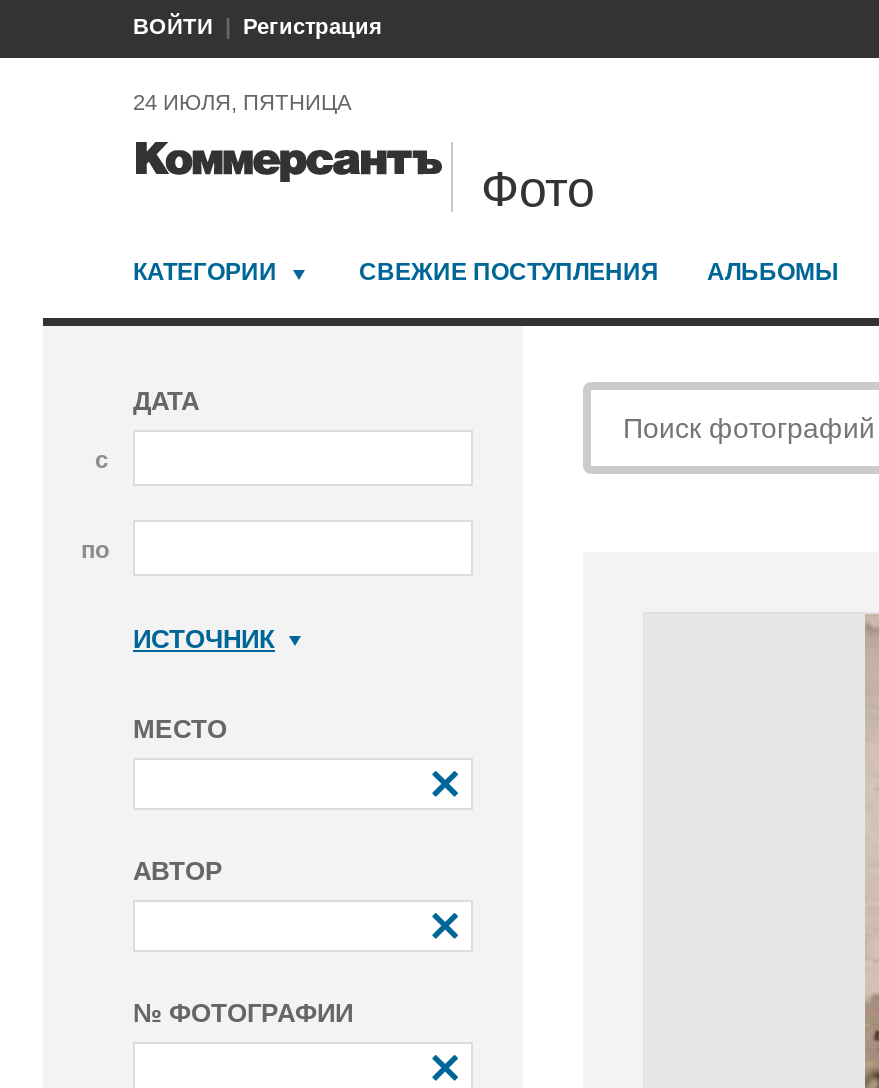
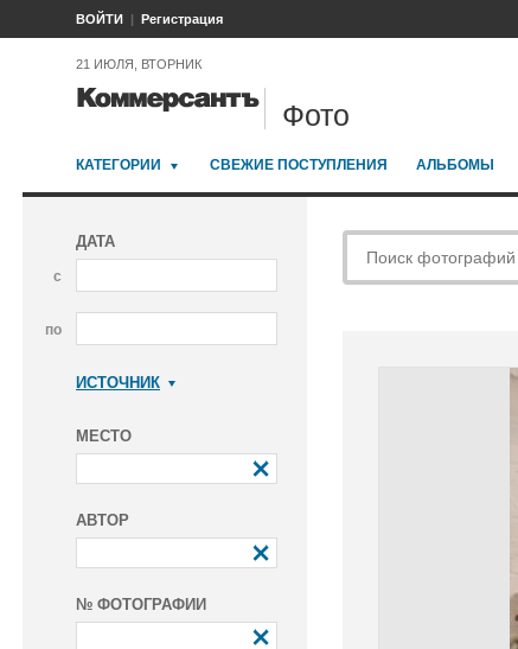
[133,90,351,114] 24 ИЮЛЯ, ПЯТНИЦА -> [76,57,202,71] 21 ИЮЛЯ, ВТОРНИК

